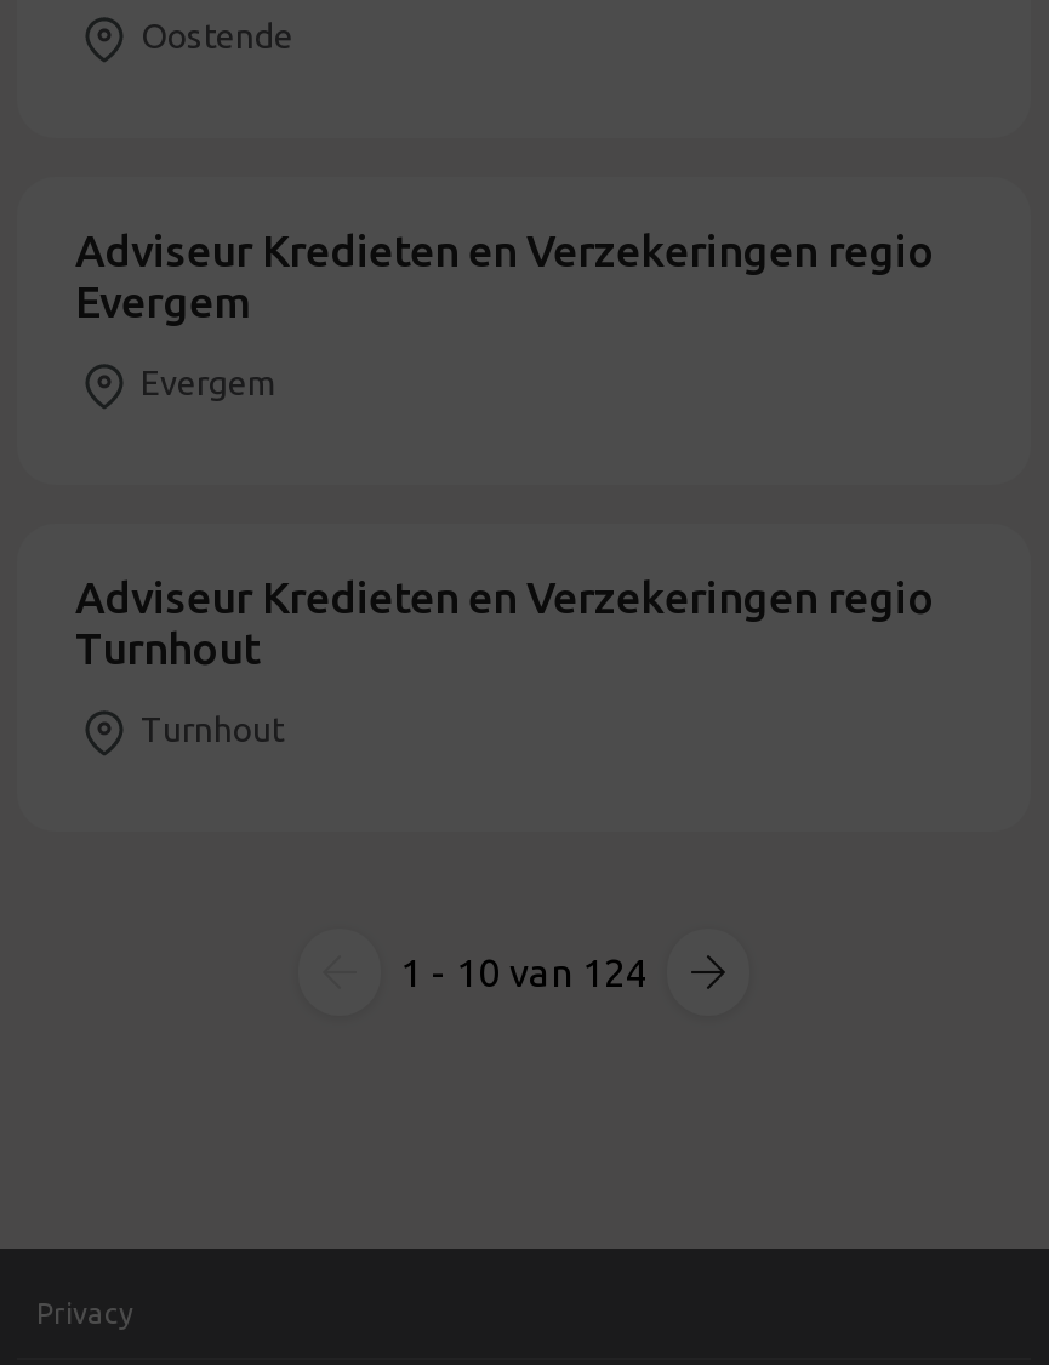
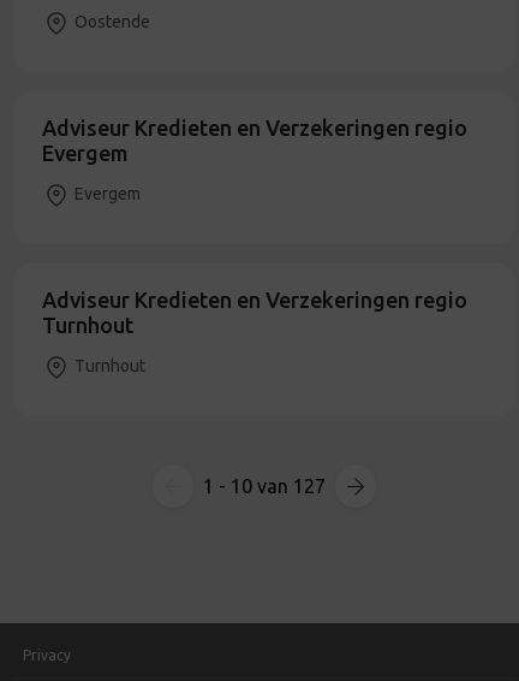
[400,950,648,994] 1 - 10 van 124 -> [203,475,326,497] 1 - 10 van 127

